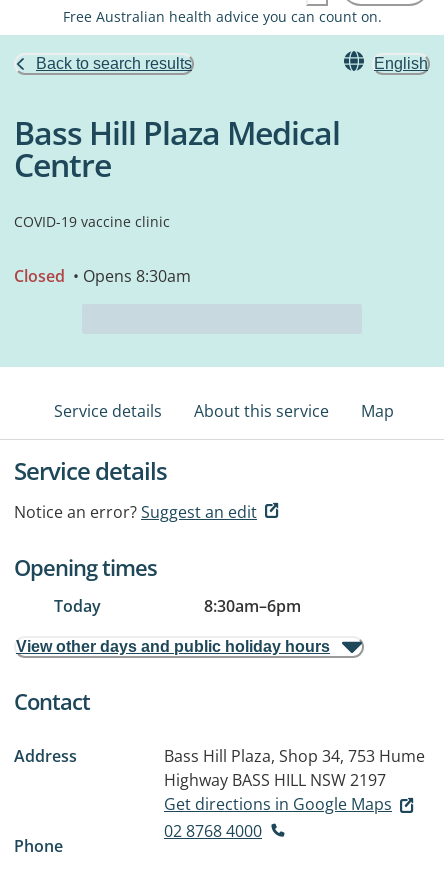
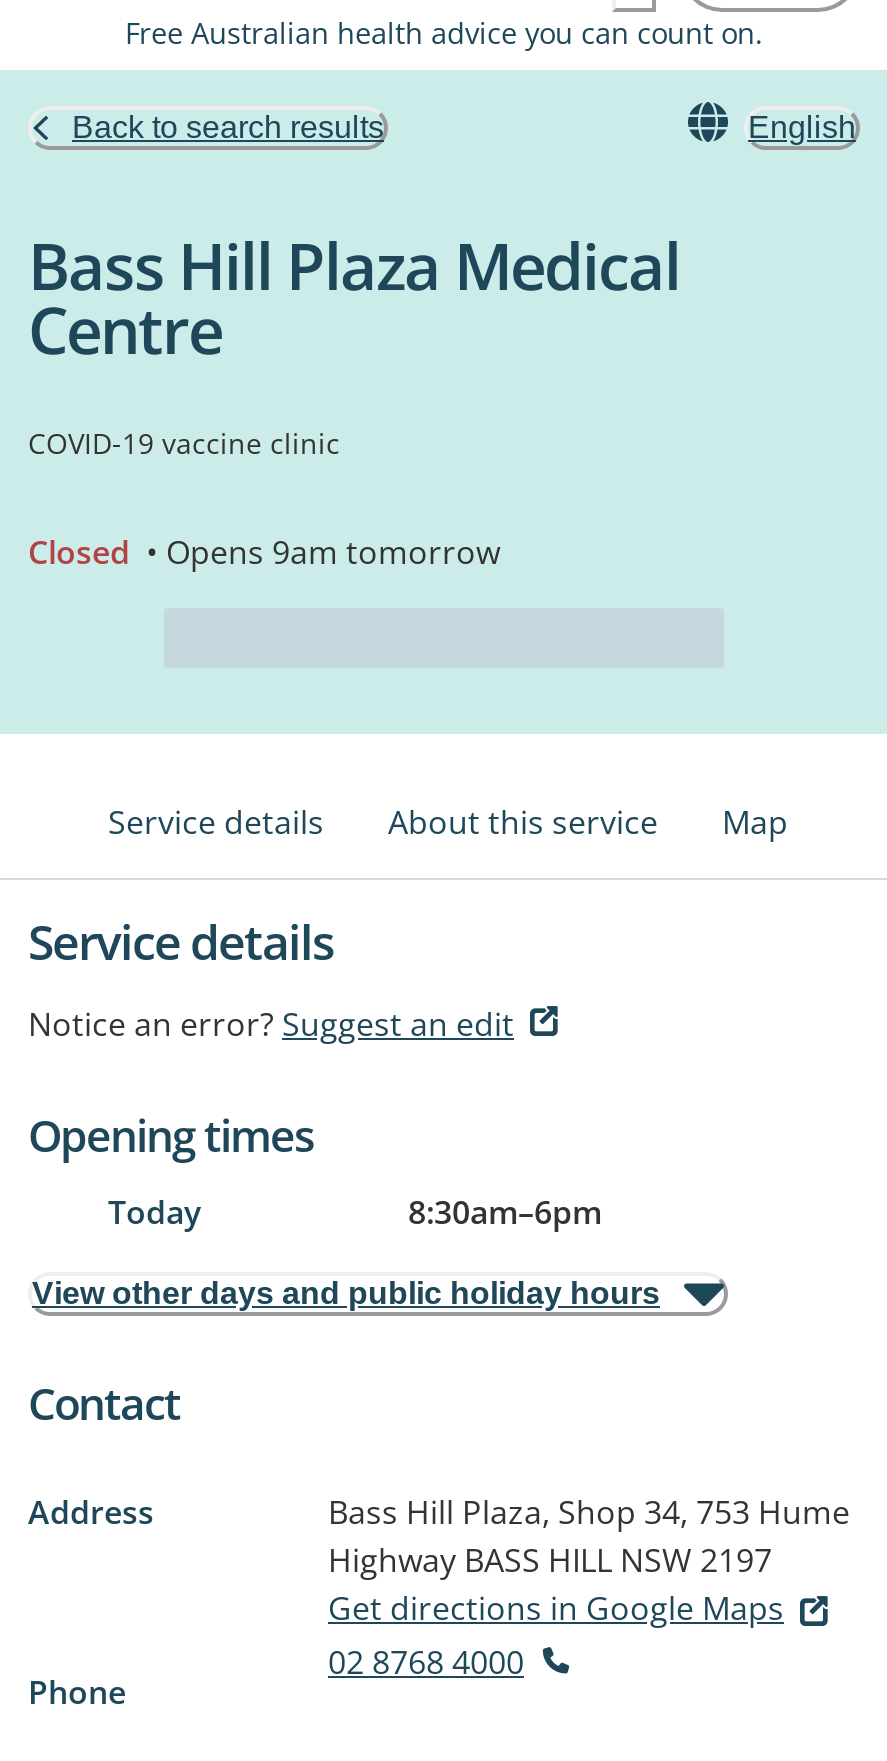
[14,265,191,287] Closed • Opens 8:30am -> [28,530,500,574] Closed • Opens 9am tomorrow

